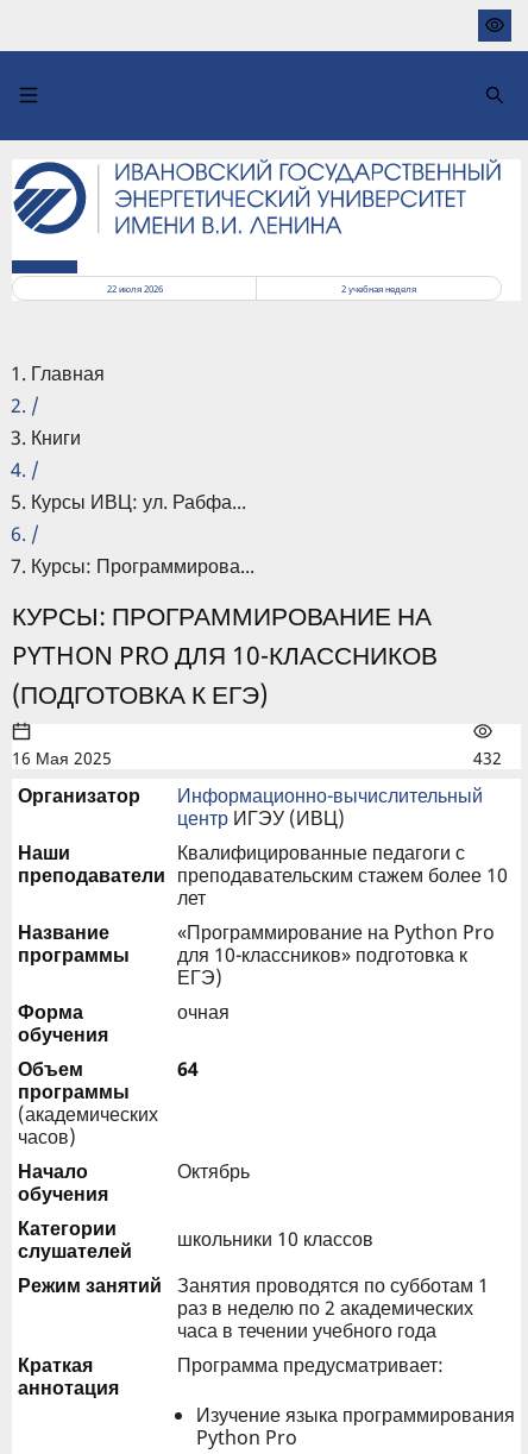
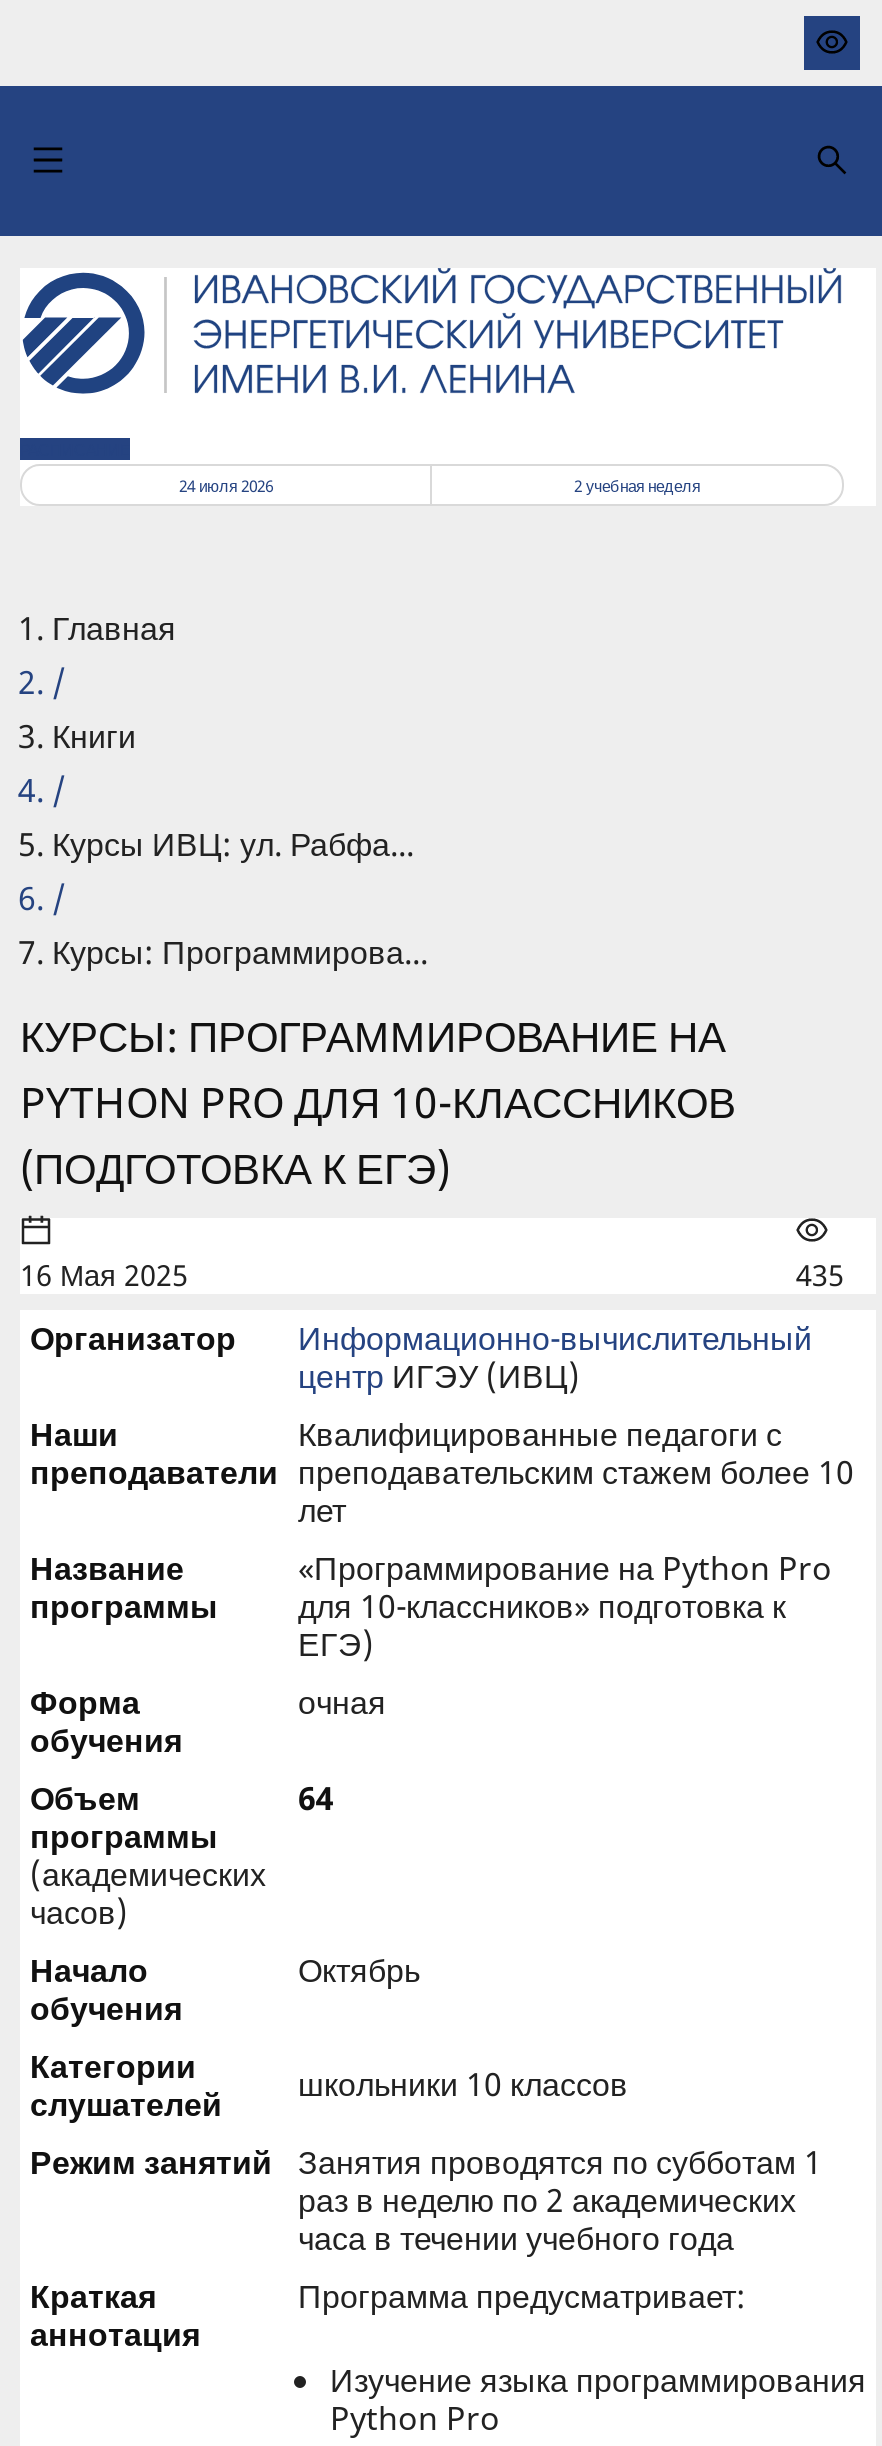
[106,281,162,294] 22 июля 2026 -> [179,473,273,495] 24 июля 2026
[473,746,502,769] 432 -> [796,1255,844,1293] 435

